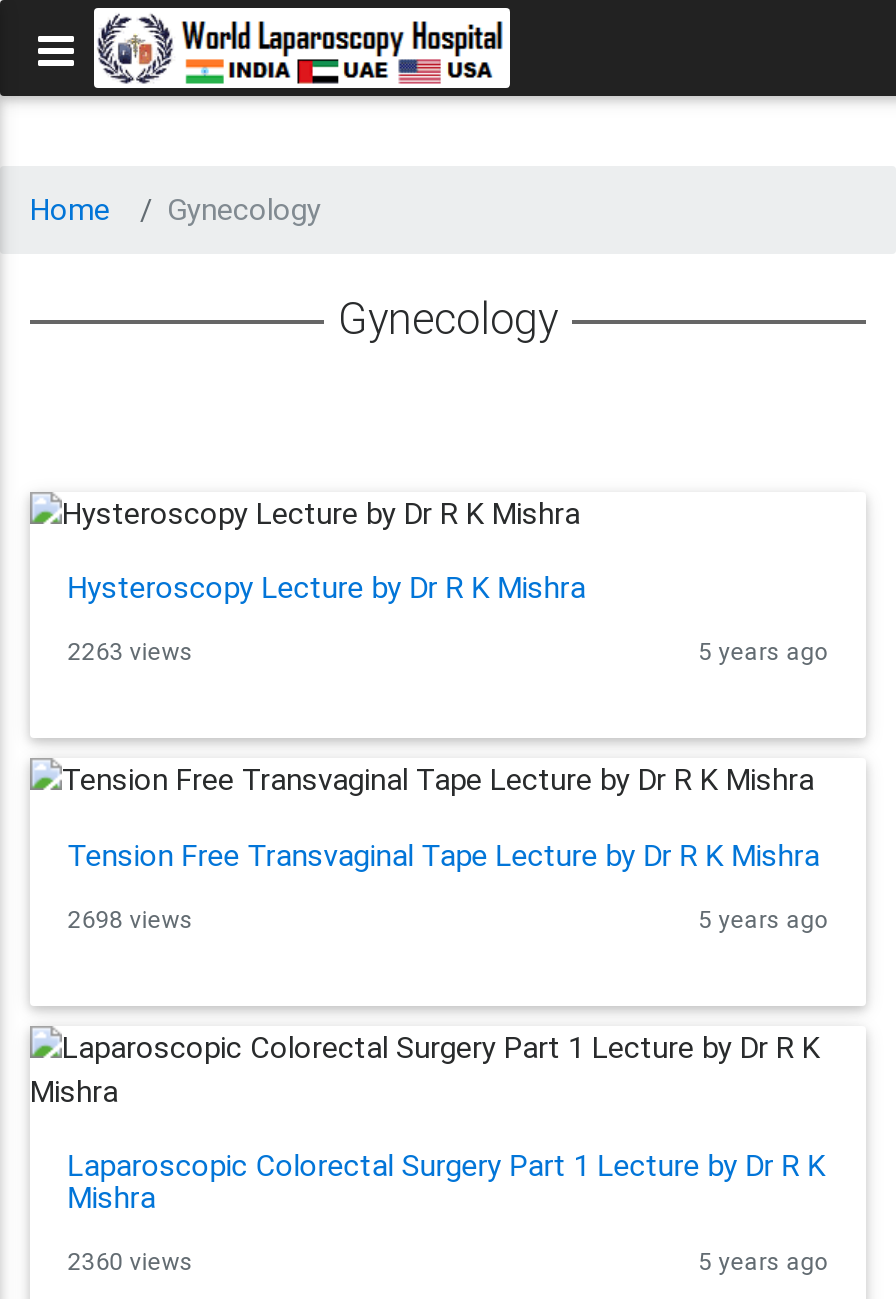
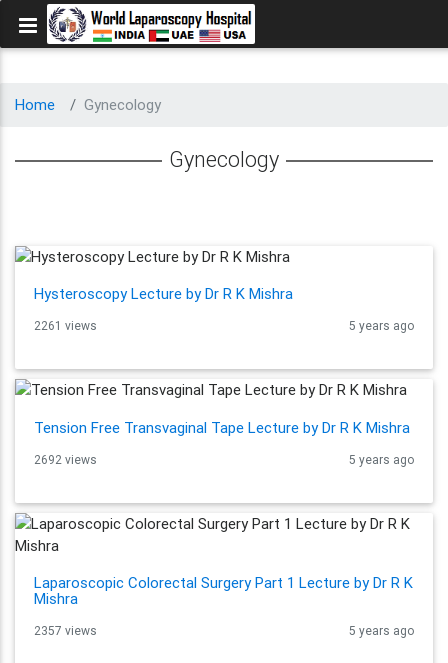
[68,636,194,666] 2263 views -> [34,318,97,333] 2261 views
[68,904,194,934] 2698 views -> [34,452,97,467] 2692 views
[68,1246,194,1276] 2360 views -> [34,623,97,638] 2357 views

